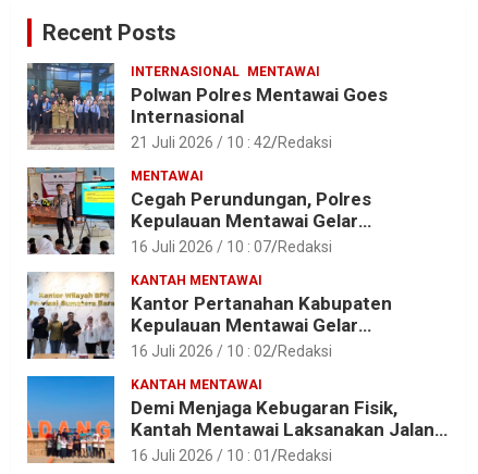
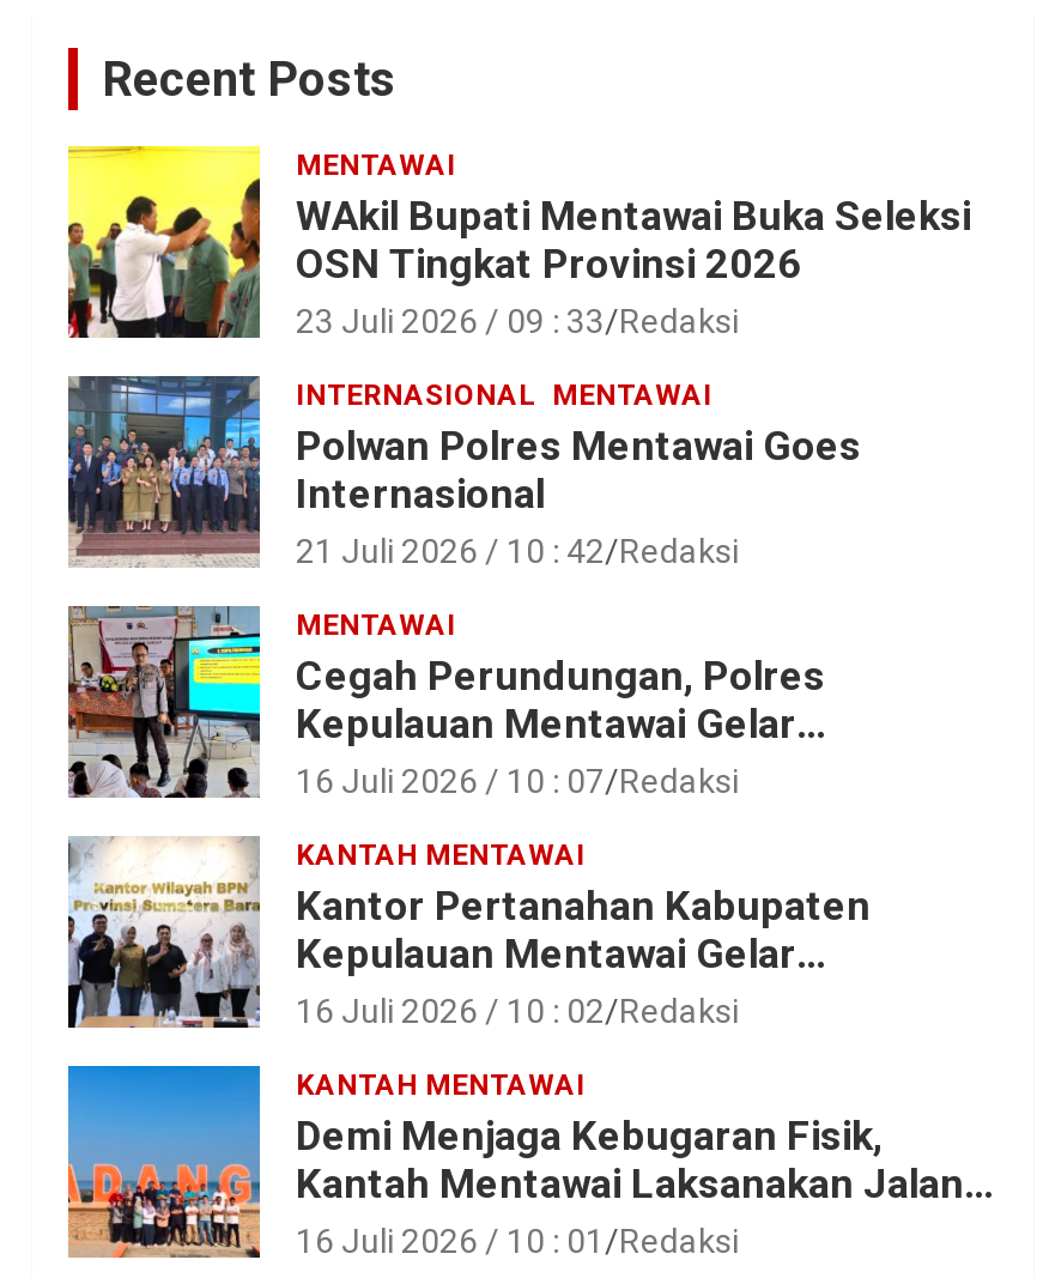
none -> [66,144,971,340] [image] | MENTAWAI | WAkil Bupati Mentawai Buka Seleksi | OSN Tingkat Provinsi 2026 | 23 Juli 2026 / 09 : 33 Redaksi

